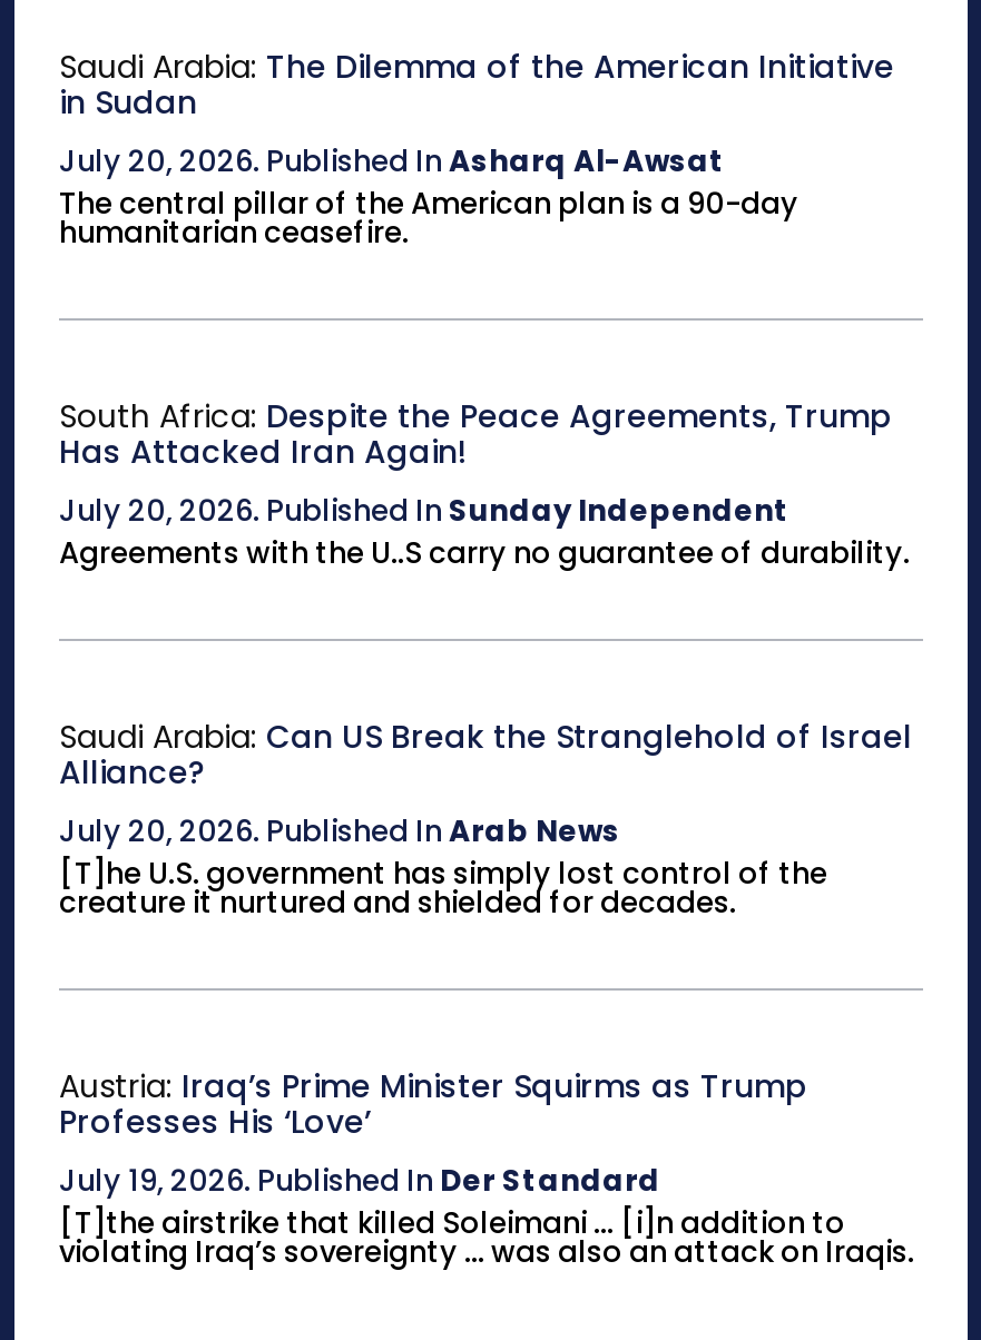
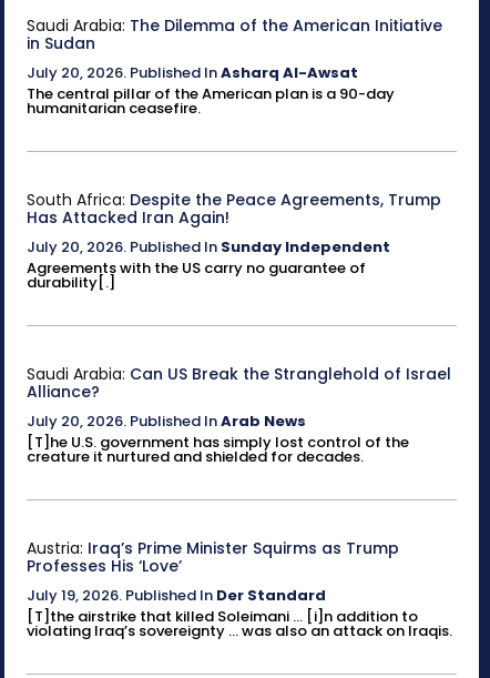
[59,532,910,574] Agreements with the U..S carry no guarantee of durability. -> [27,257,366,293] Agreements with the US carry no guarantee of | durability[.]

